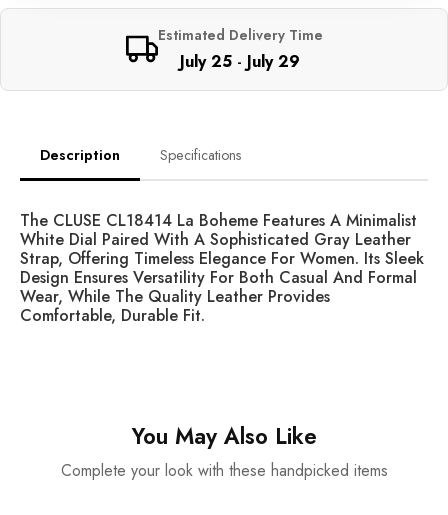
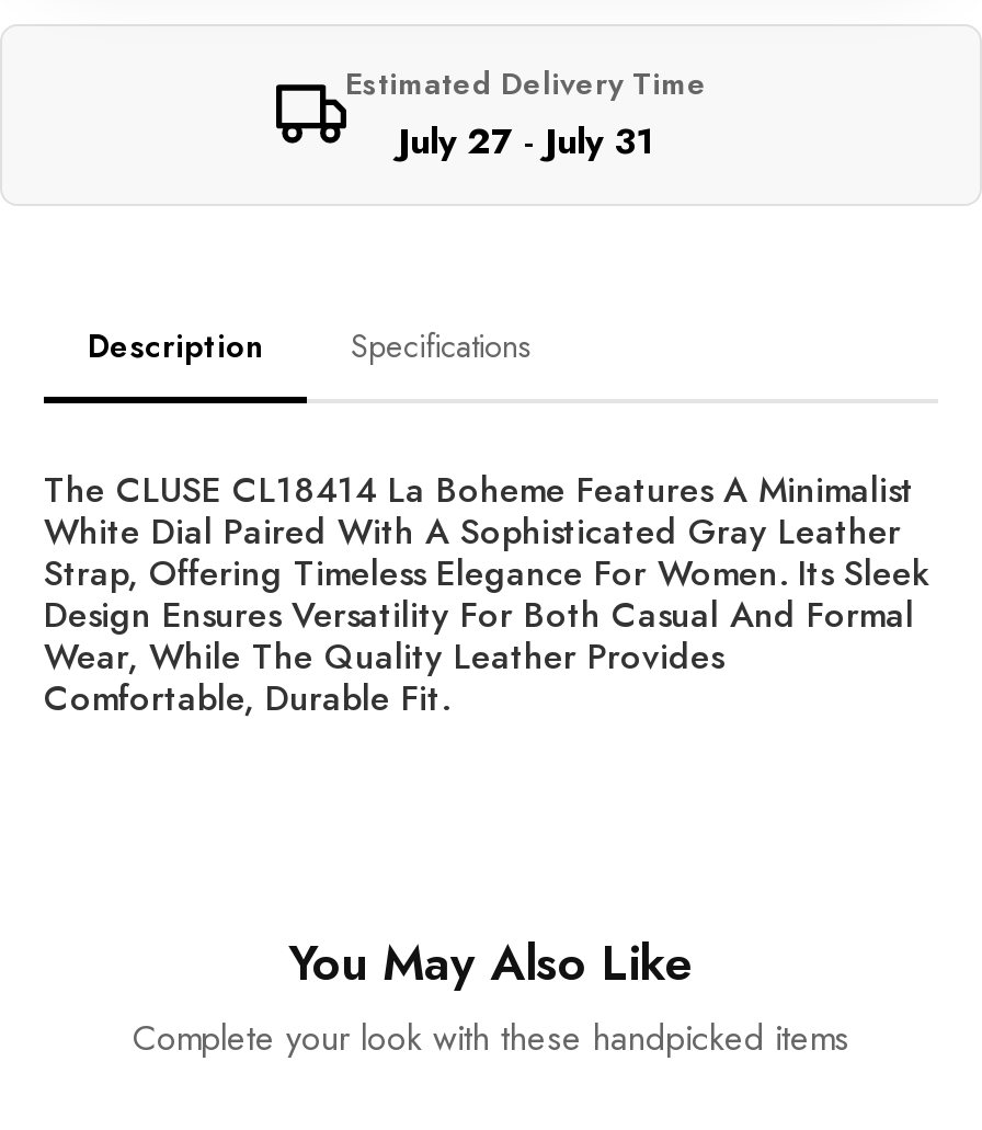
[180,50,300,73] July 25 - July 29 -> [399,115,653,166] July 27 - July 31

